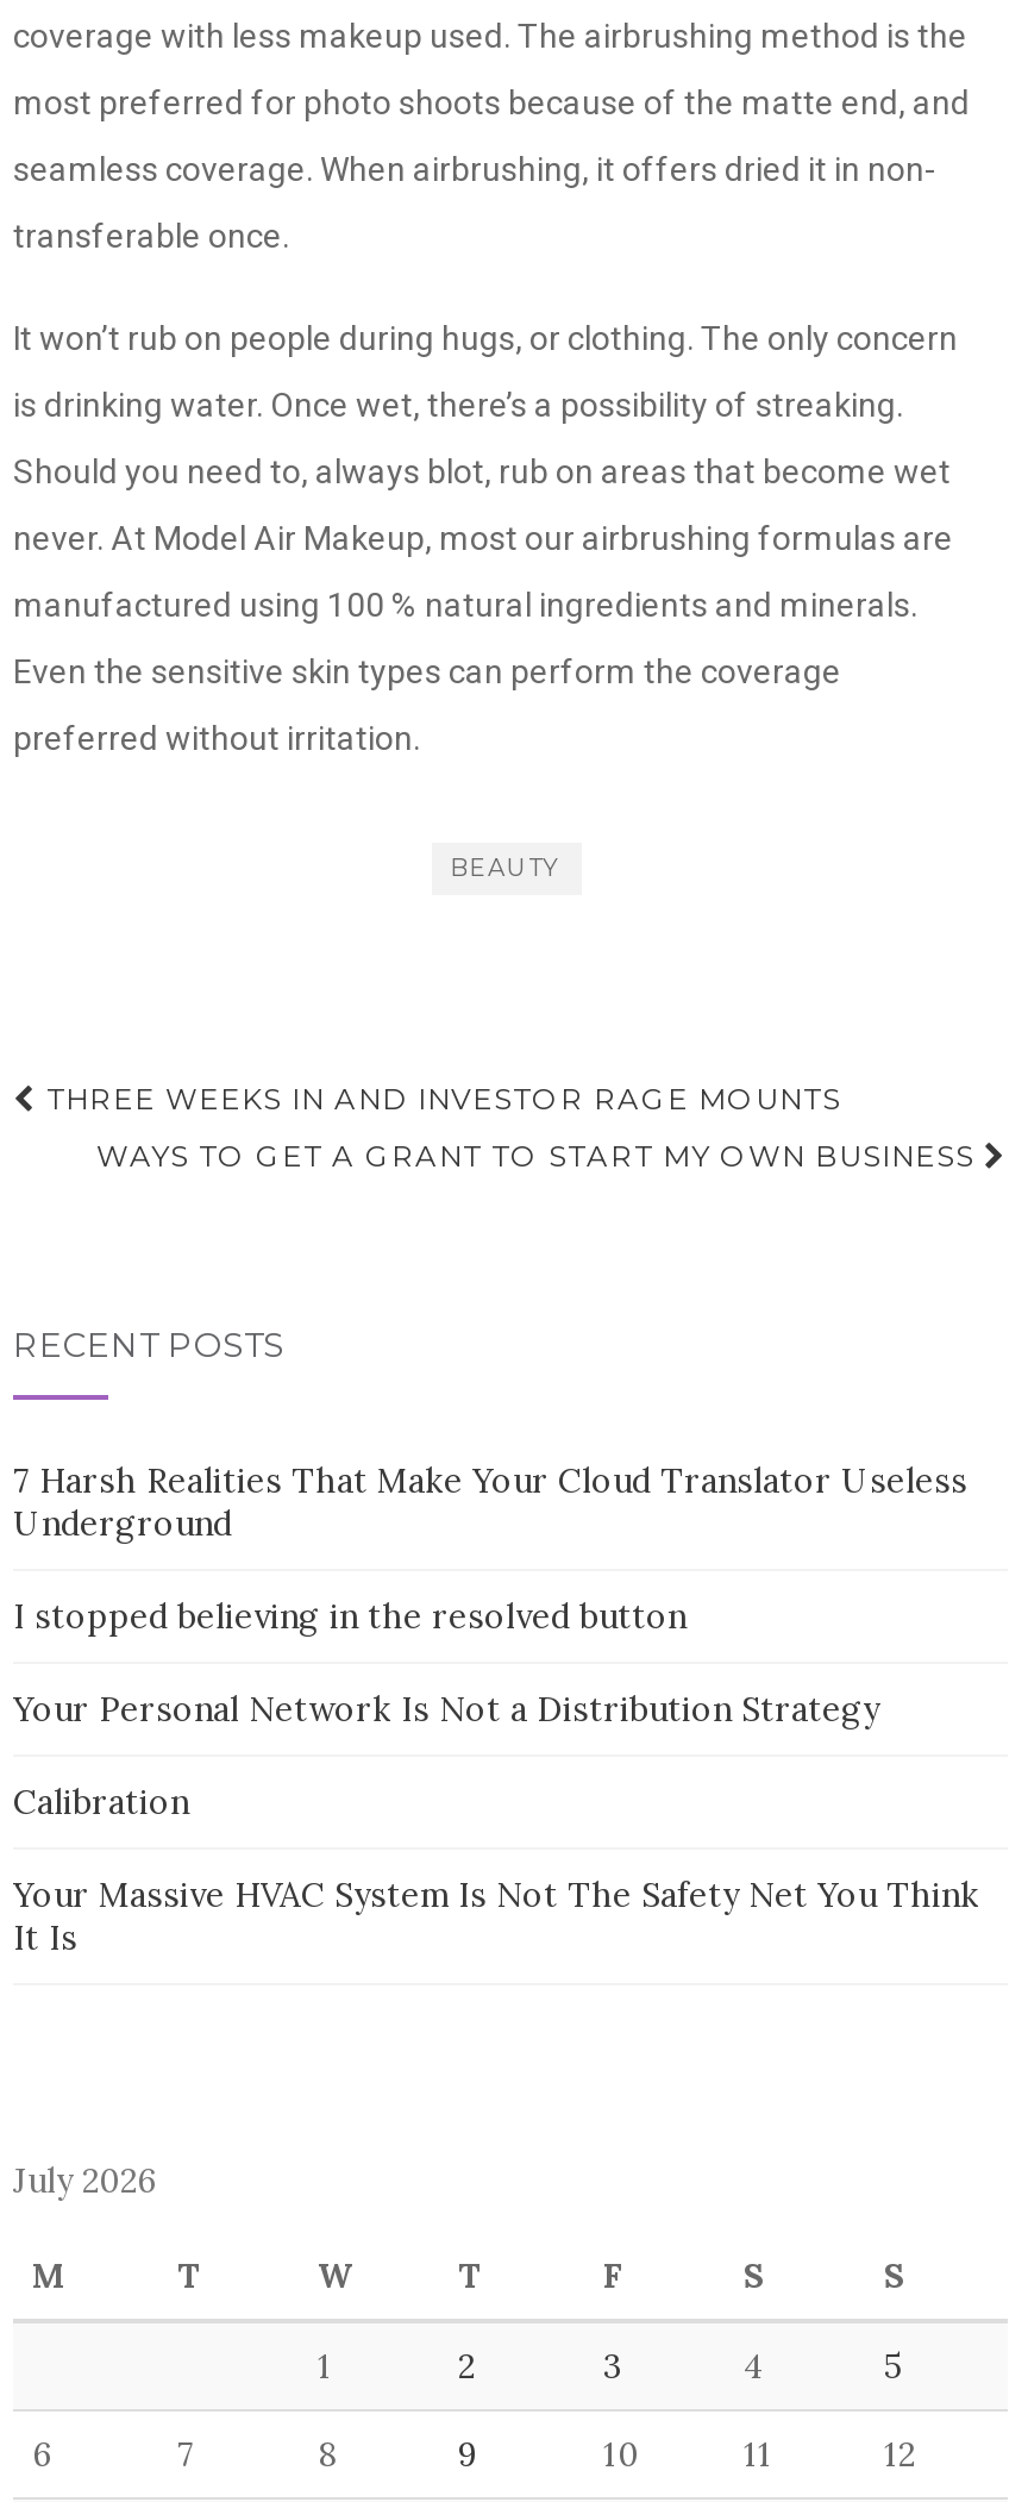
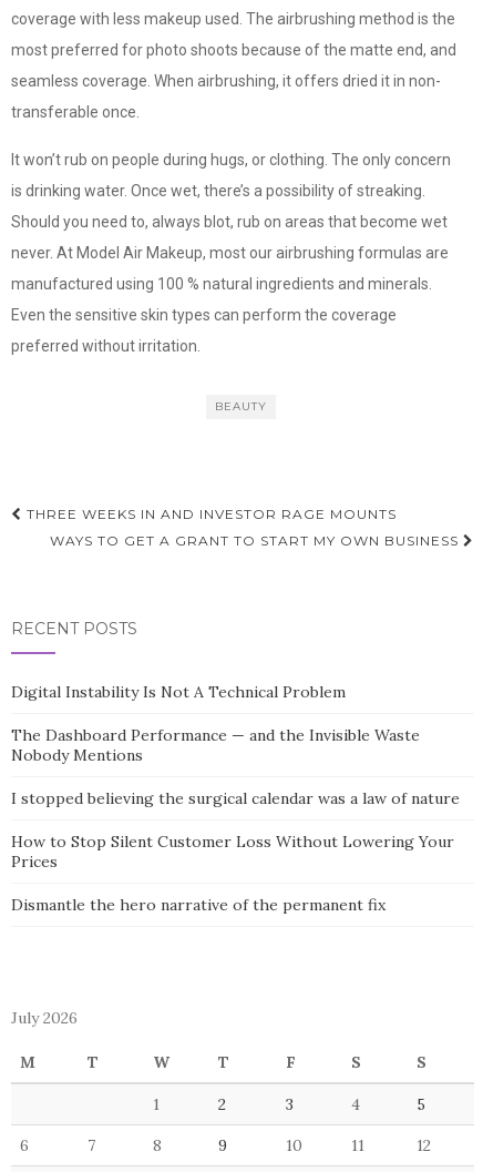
[13,1458,967,1544] 7 Harsh Realities That Make Your Cloud Translator Useless | Underground -> [11,681,346,701] Digital Instability Is Not A Technical Problem
[13,1594,687,1637] I stopped believing in the resolved button -> [11,725,420,765] The Dashboard Performance — and the Invisible Waste | Nobody Mentions
[13,1687,879,1729] Your Personal Network Is Not a Distribution Strategy -> [11,788,460,808] I stopped believing the surgical calendar was a law of nature
[13,1779,189,1822] Calibration -> [11,831,454,871] How to Stop Silent Customer Loss Without Lowering Your | Prices
[13,1872,979,1958] Your Massive HVAC System Is Not The Safety Net You Think | It Is -> [11,894,386,914] Dismantle the hero narrative of the permanent fix

